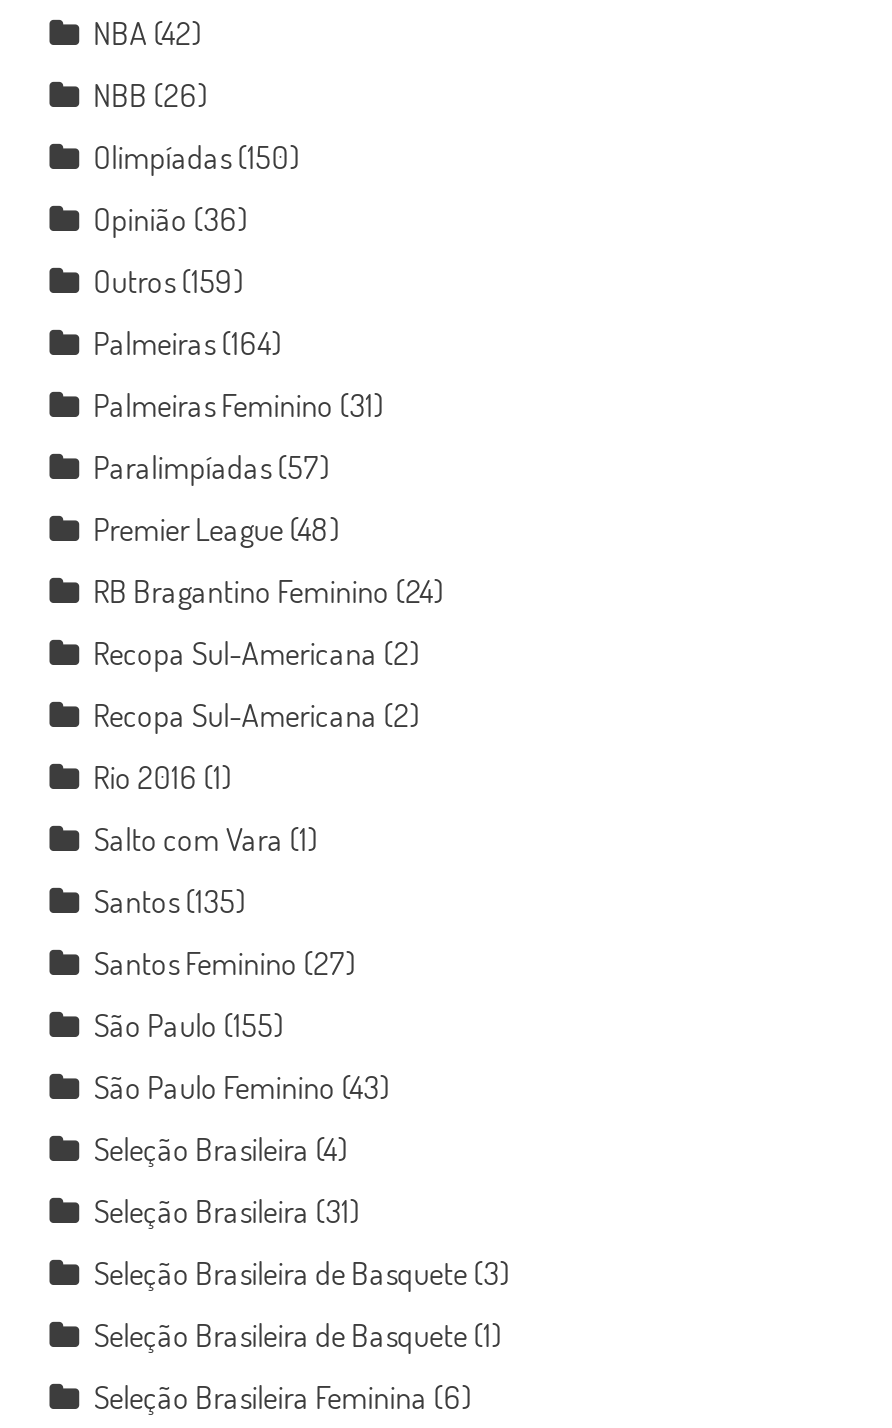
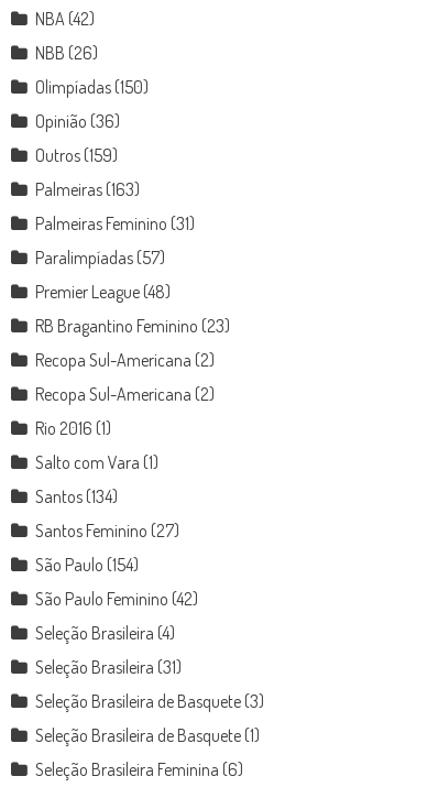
[93,323,281,363] Palmeiras (164) -> [35,178,139,200] Palmeiras (163)
[93,571,443,611] RB Bragantino Feminino (24) -> [35,315,230,337] RB Bragantino Feminino (23)
[93,881,245,921] Santos (135) -> [35,486,117,508] Santos (134)
[93,1005,283,1045] São Paulo (155) -> [35,554,138,576] São Paulo (154)
[93,1067,389,1107] São Paulo Feminino (43) -> [35,588,198,610] São Paulo Feminino (42)

